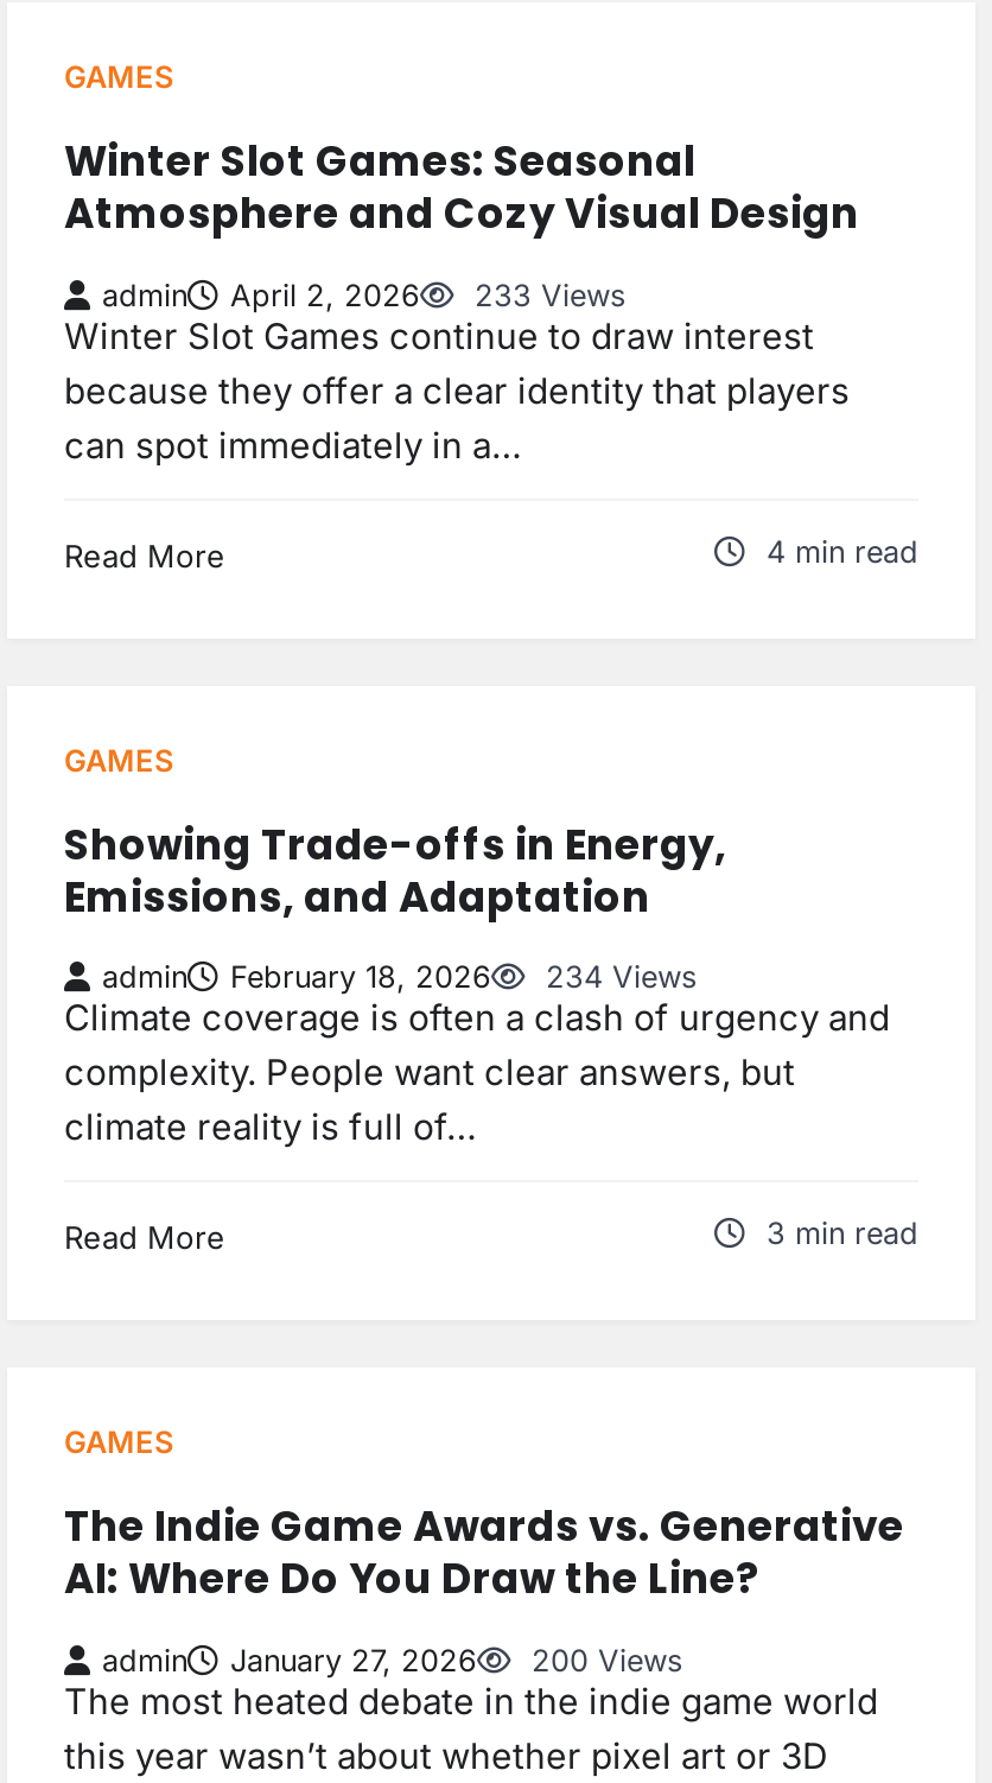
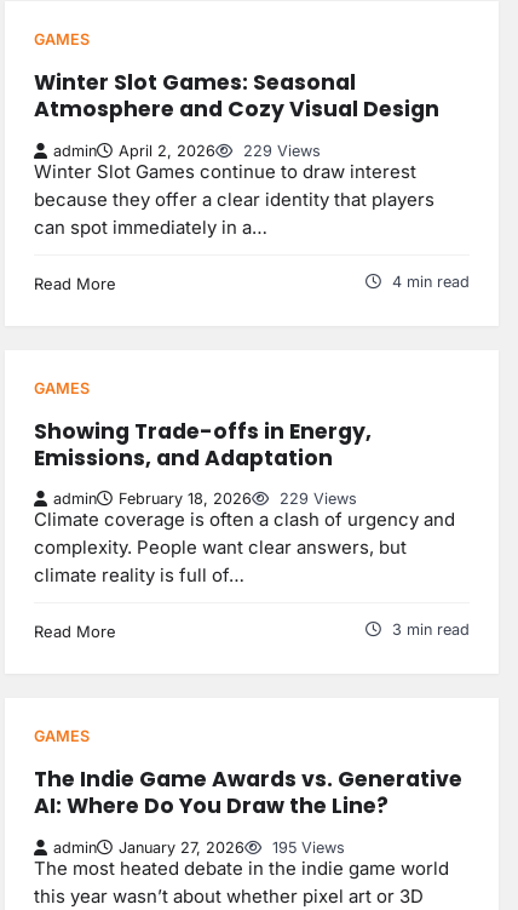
[102,277,627,312] admin April 2, 2026 233 Views -> [53,141,321,159] admin April 2, 2026 229 Views
[102,959,698,995] admin February 18, 2026 234 Views -> [53,490,357,508] admin February 18, 2026 229 Views
[102,1642,683,1678] admin January 27, 2026 200 Views -> [53,838,345,856] admin January 27, 2026 195 Views

